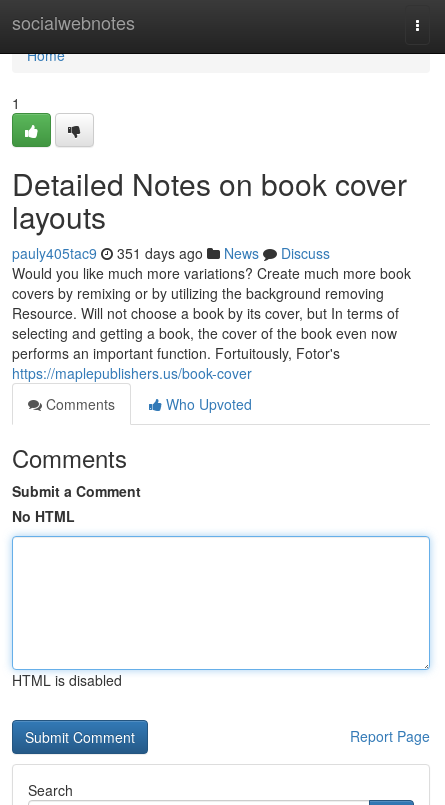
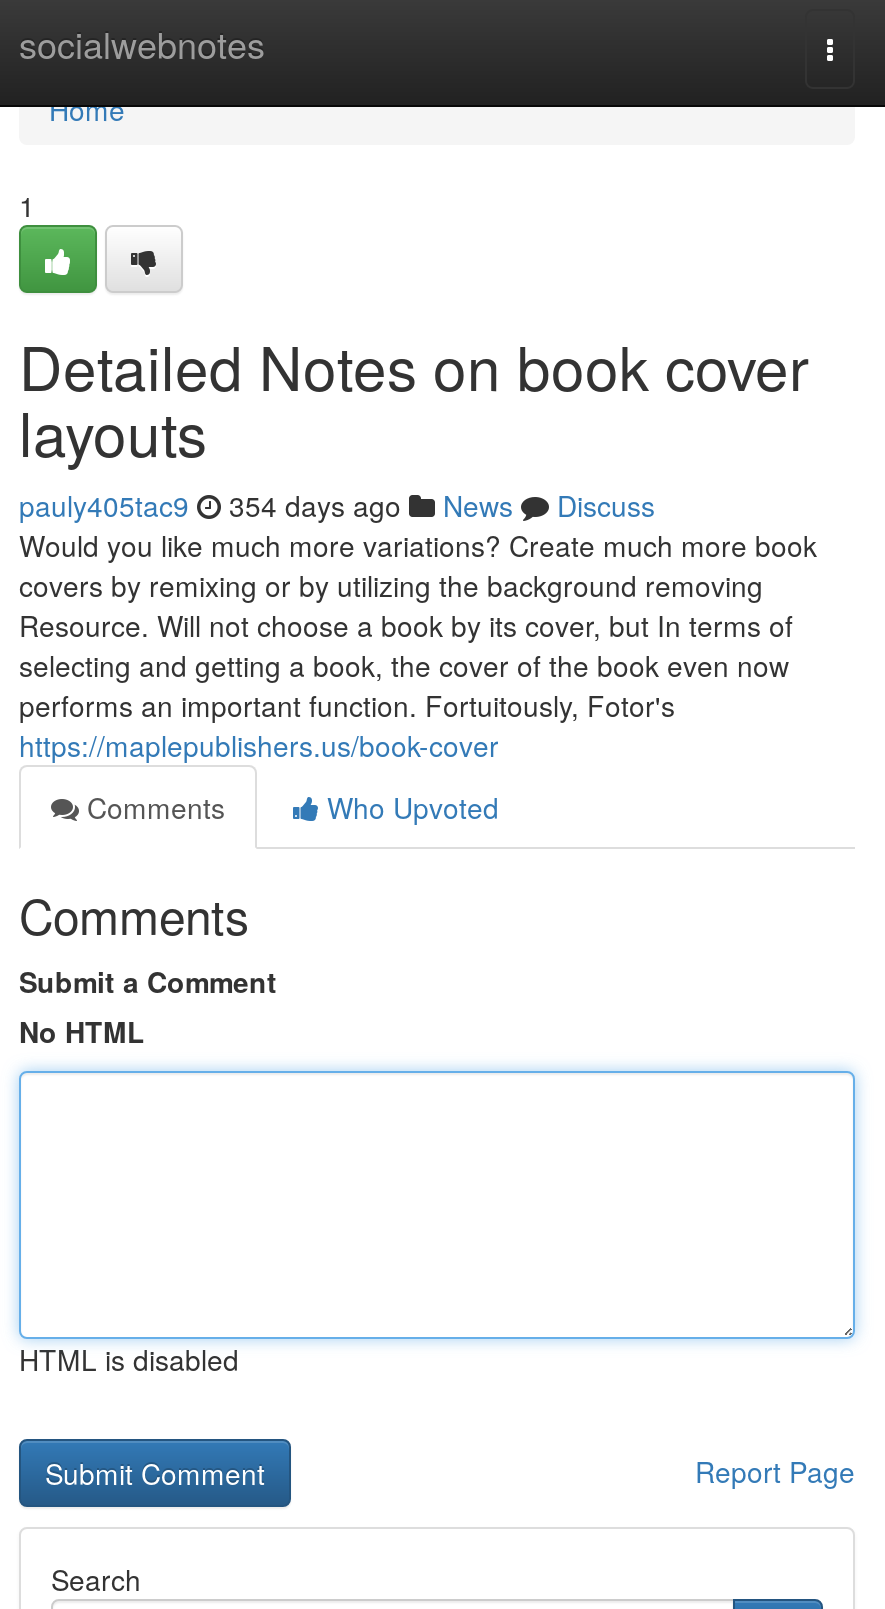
[12,243,330,263] pauly405tac9 351 days ago News Discuss -> [19,485,655,525] pauly405tac9 354 days ago News Discuss

